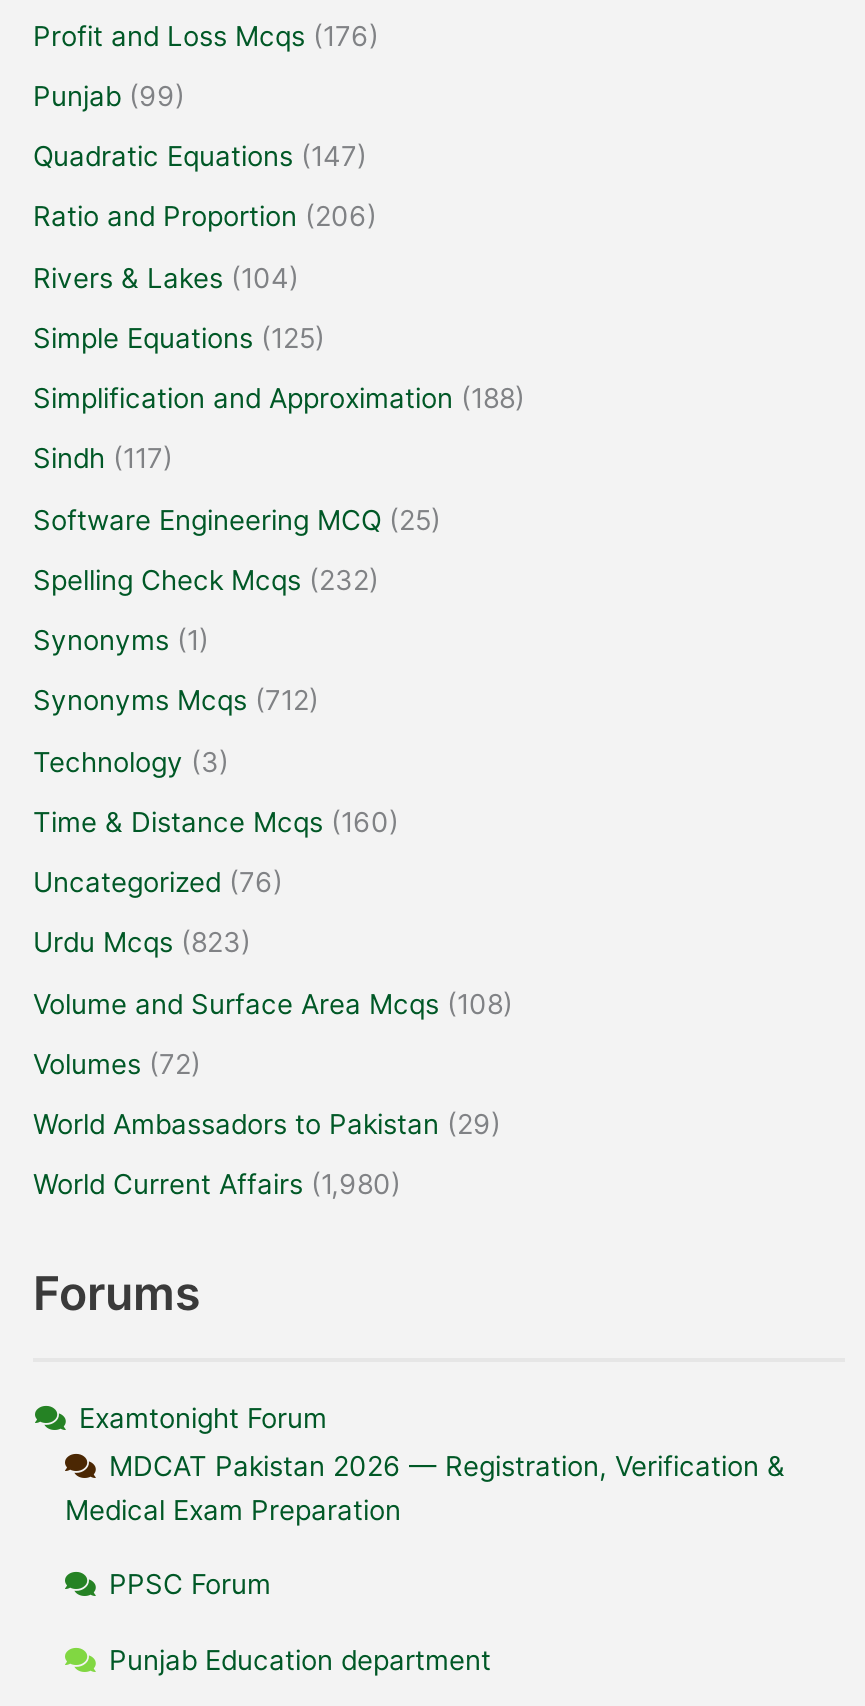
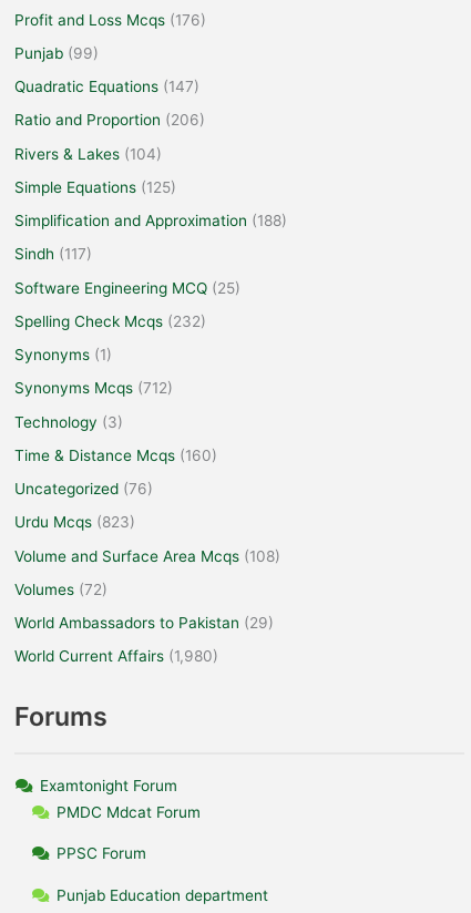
[65,1449,785,1525] MDCAT Pakistan 2026 — Registration, Verification & | Medical Exam Preparation -> [57,803,201,820] PMDC Mdcat Forum

